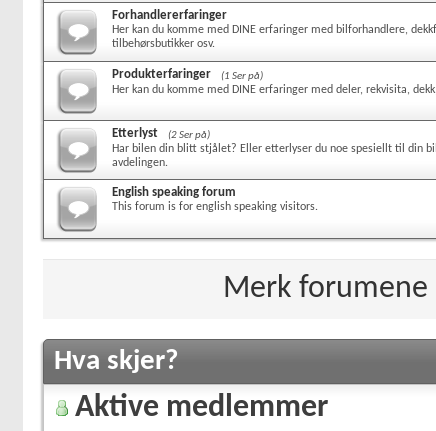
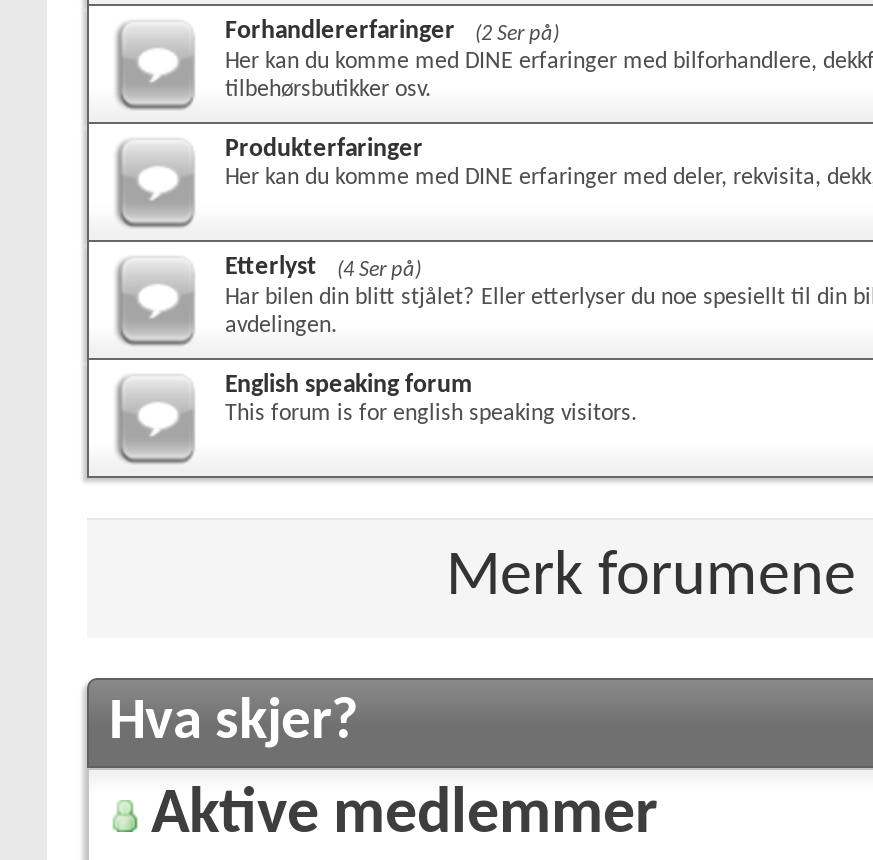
none -> [475,24,559,46] (2 Ser på)
[221,71,263,82] (1 Ser på) -> none
[112,127,210,141] Etterlyst (2 Ser på) -> [225,254,421,282] Etterlyst (4 Ser på)

